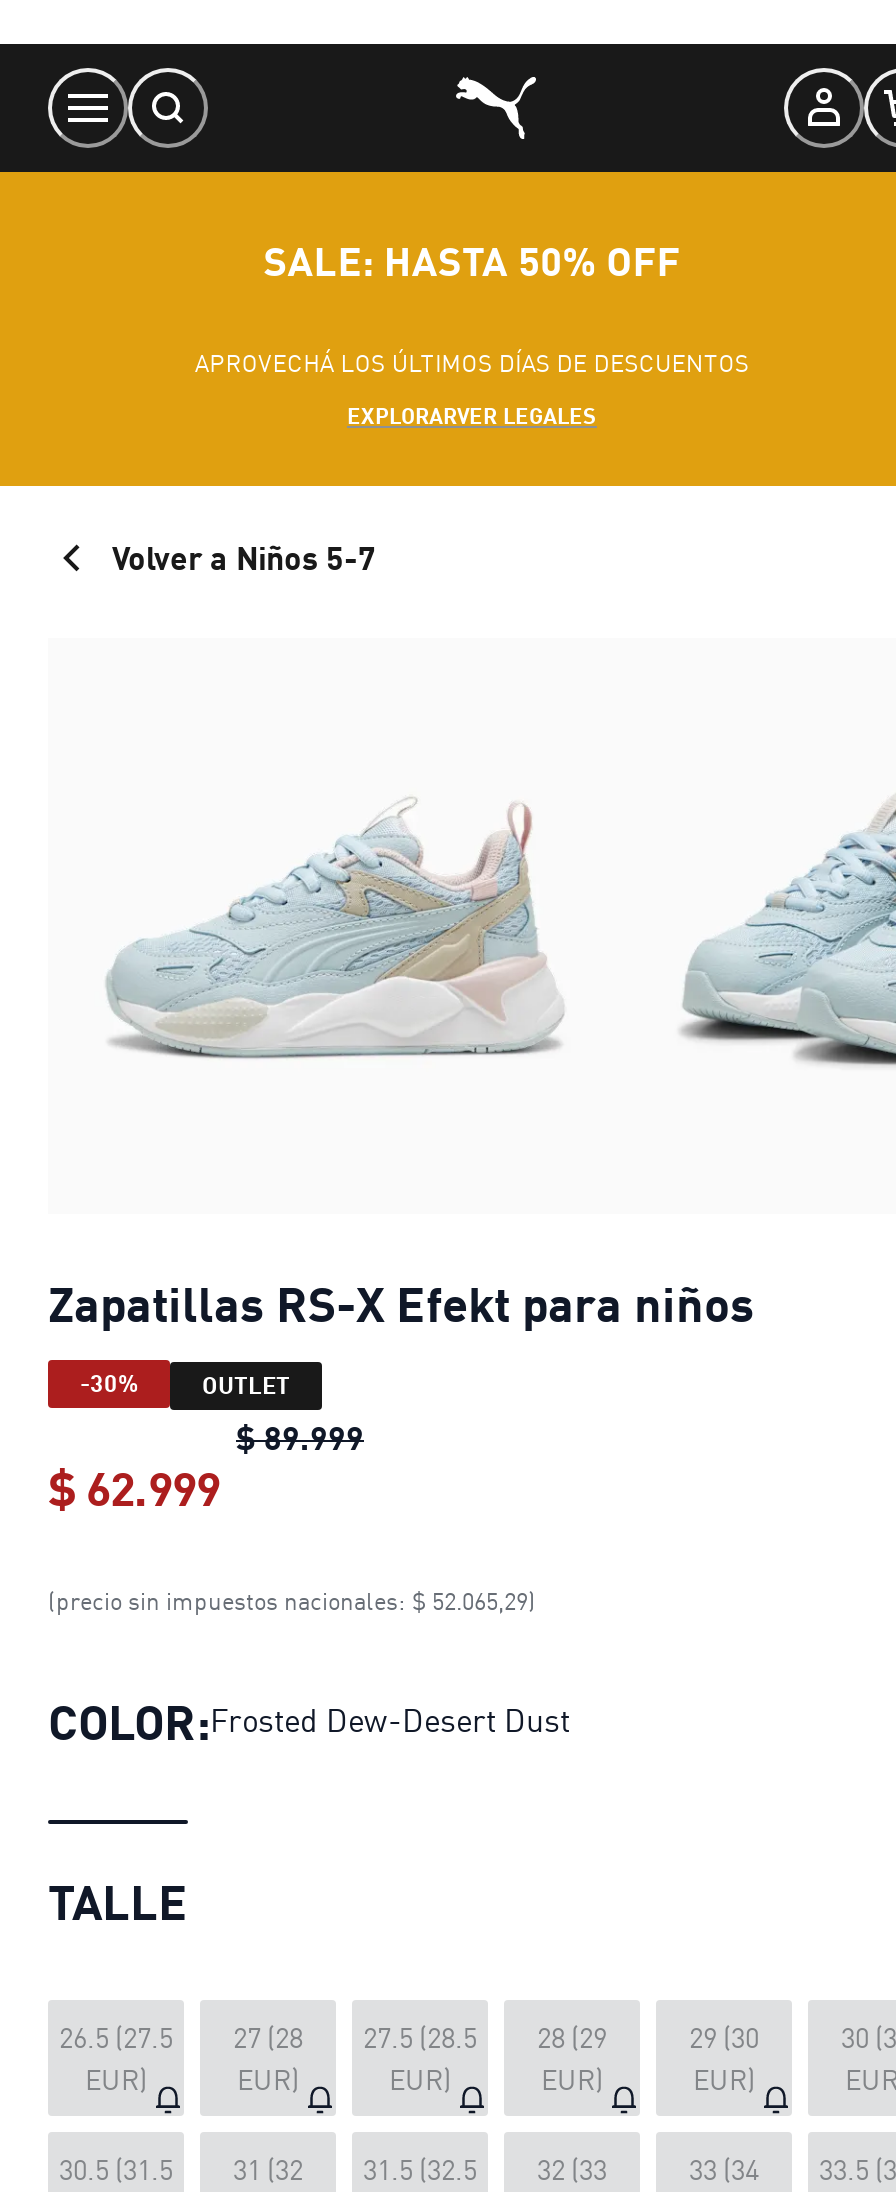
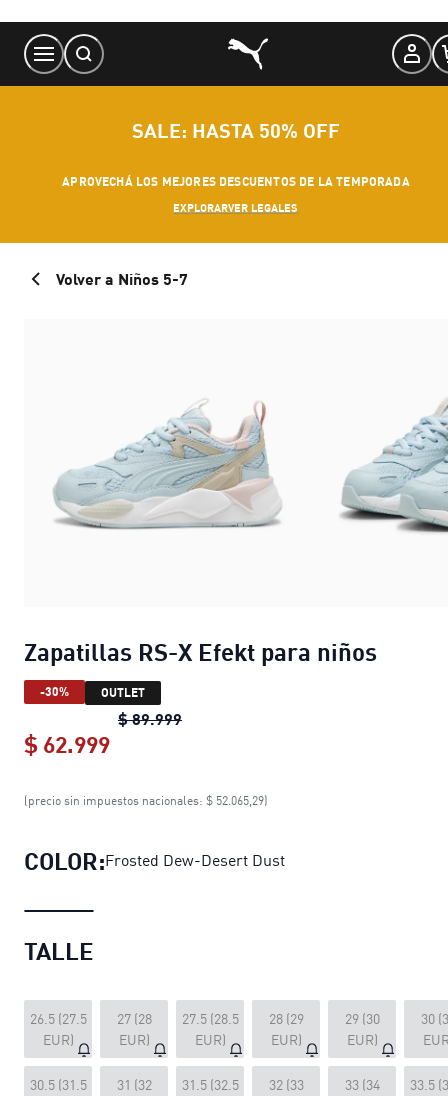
[195,348,749,378] APROVECHÁ LOS ÚLTIMOS DÍAS DE DESCUENTOS -> [62,174,410,189] APROVECHÁ LOS MEJORES DESCUENTOS DE LA TEMPORADA

